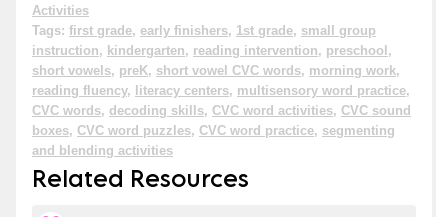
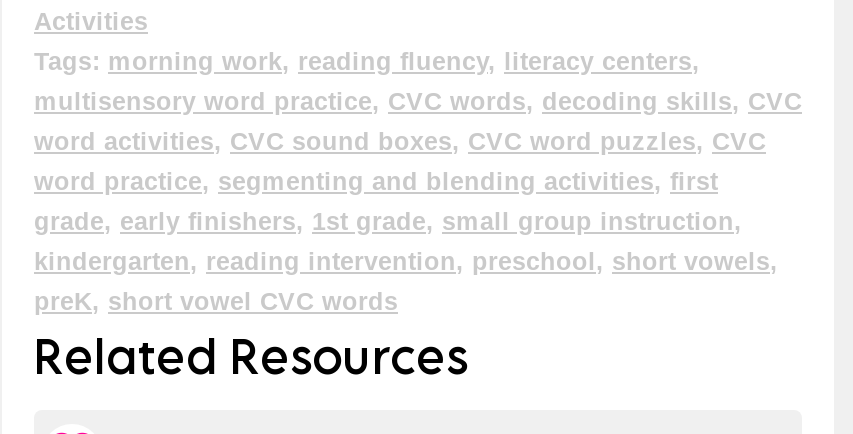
[32,24,411,158] Tags: first grade, early finishers, 1st grade, small group | instruction, kindergarten, reading intervention, preschool, | short vowels, preK, short vowel CVC words, morning work, | reading fluency, literacy centers, multisensory word practice, | CVC words, decoding skills, CVC word activities, CVC sound | boxes, CVC word puzzles, CVC word practice, segmenting | and blending activities -> [34,48,802,316] Tags: morning work, reading fluency, literacy centers, | multisensory word practice, CVC words, decoding skills, CVC | word activities, CVC sound boxes, CVC word puzzles, CVC | word practice, segmenting and blending activities, first | grade, early finishers, 1st grade, small group instruction, | kindergarten, reading intervention, preschool, short vowels, | preK, short vowel CVC words

